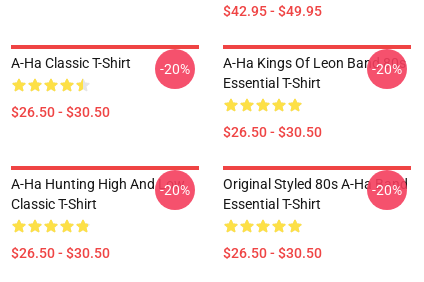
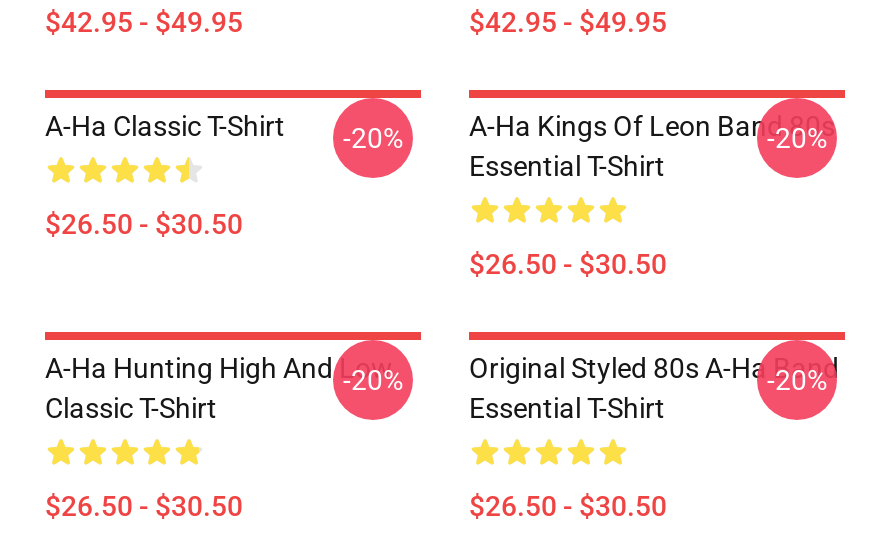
none -> [45,6,243,38] $42.95 - $49.95

